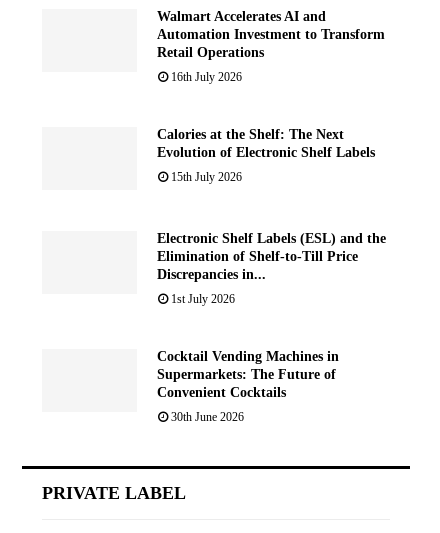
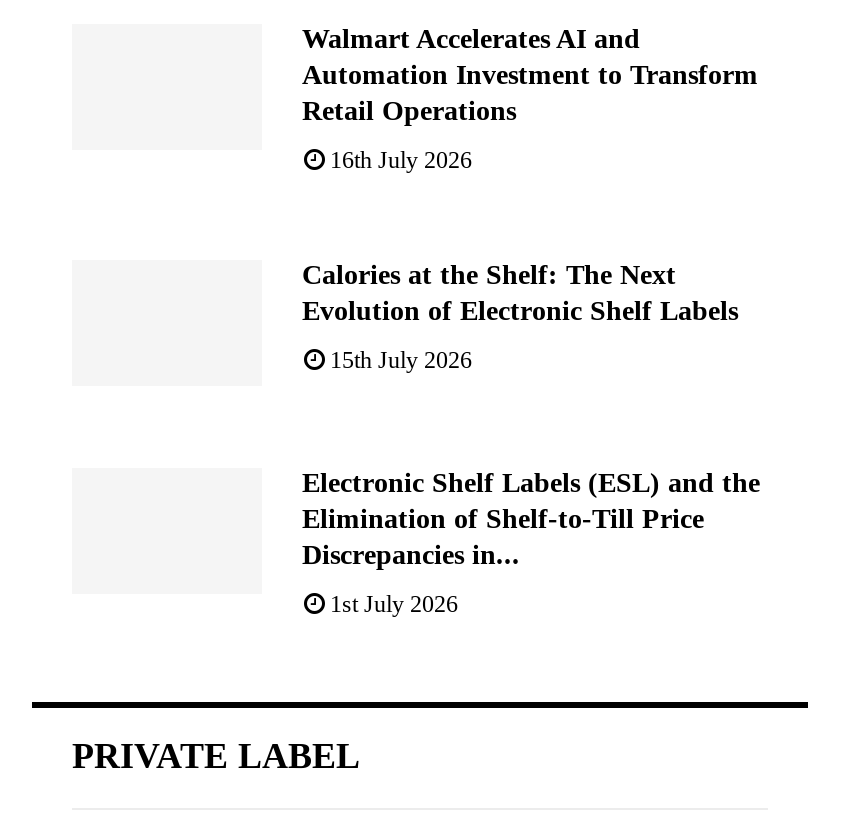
[157,349,339,424] Cocktail Vending Machines in | Supermarkets: The Future of | Convenient Cocktails | 30th June 2026 -> none

